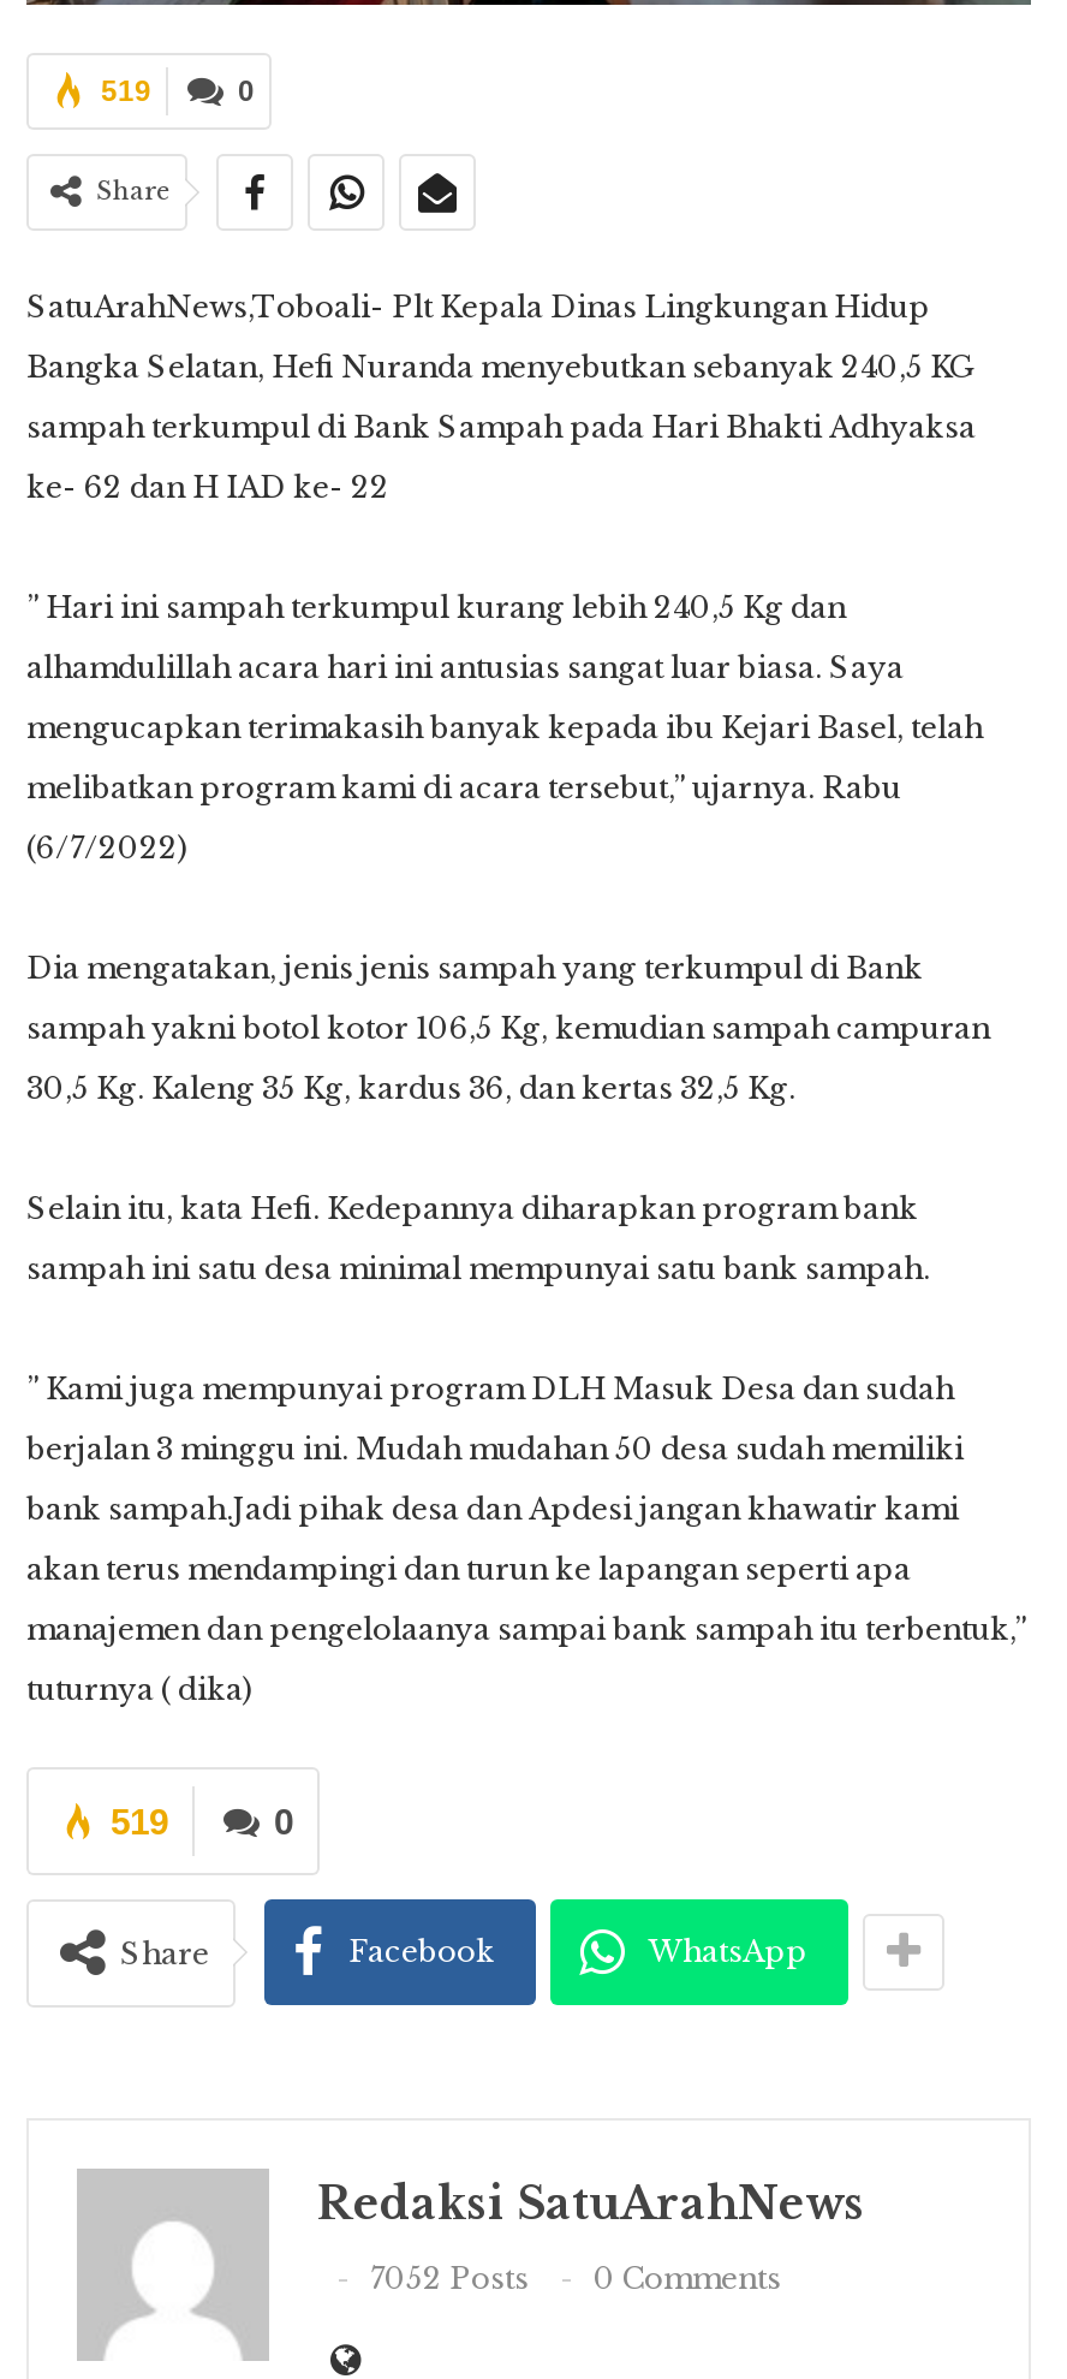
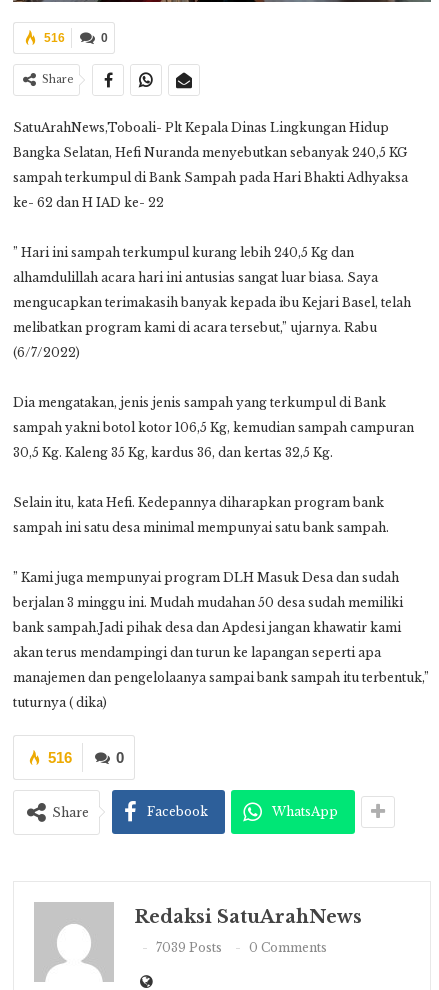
[101,74,151,108] 519 -> [44,31,65,45] 516
[111,1801,168,1841] 519 -> [48,749,72,766] 516
[370,2260,781,2297] 7052 Posts 0 Comments -> [156,940,327,955] 7039 Posts 0 Comments

